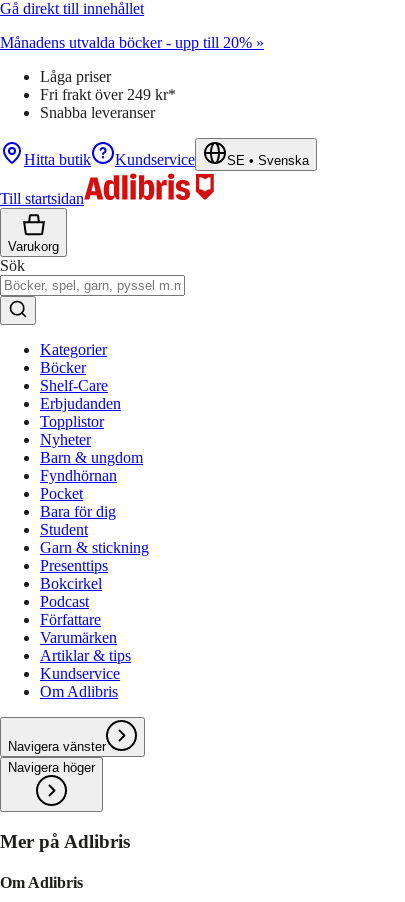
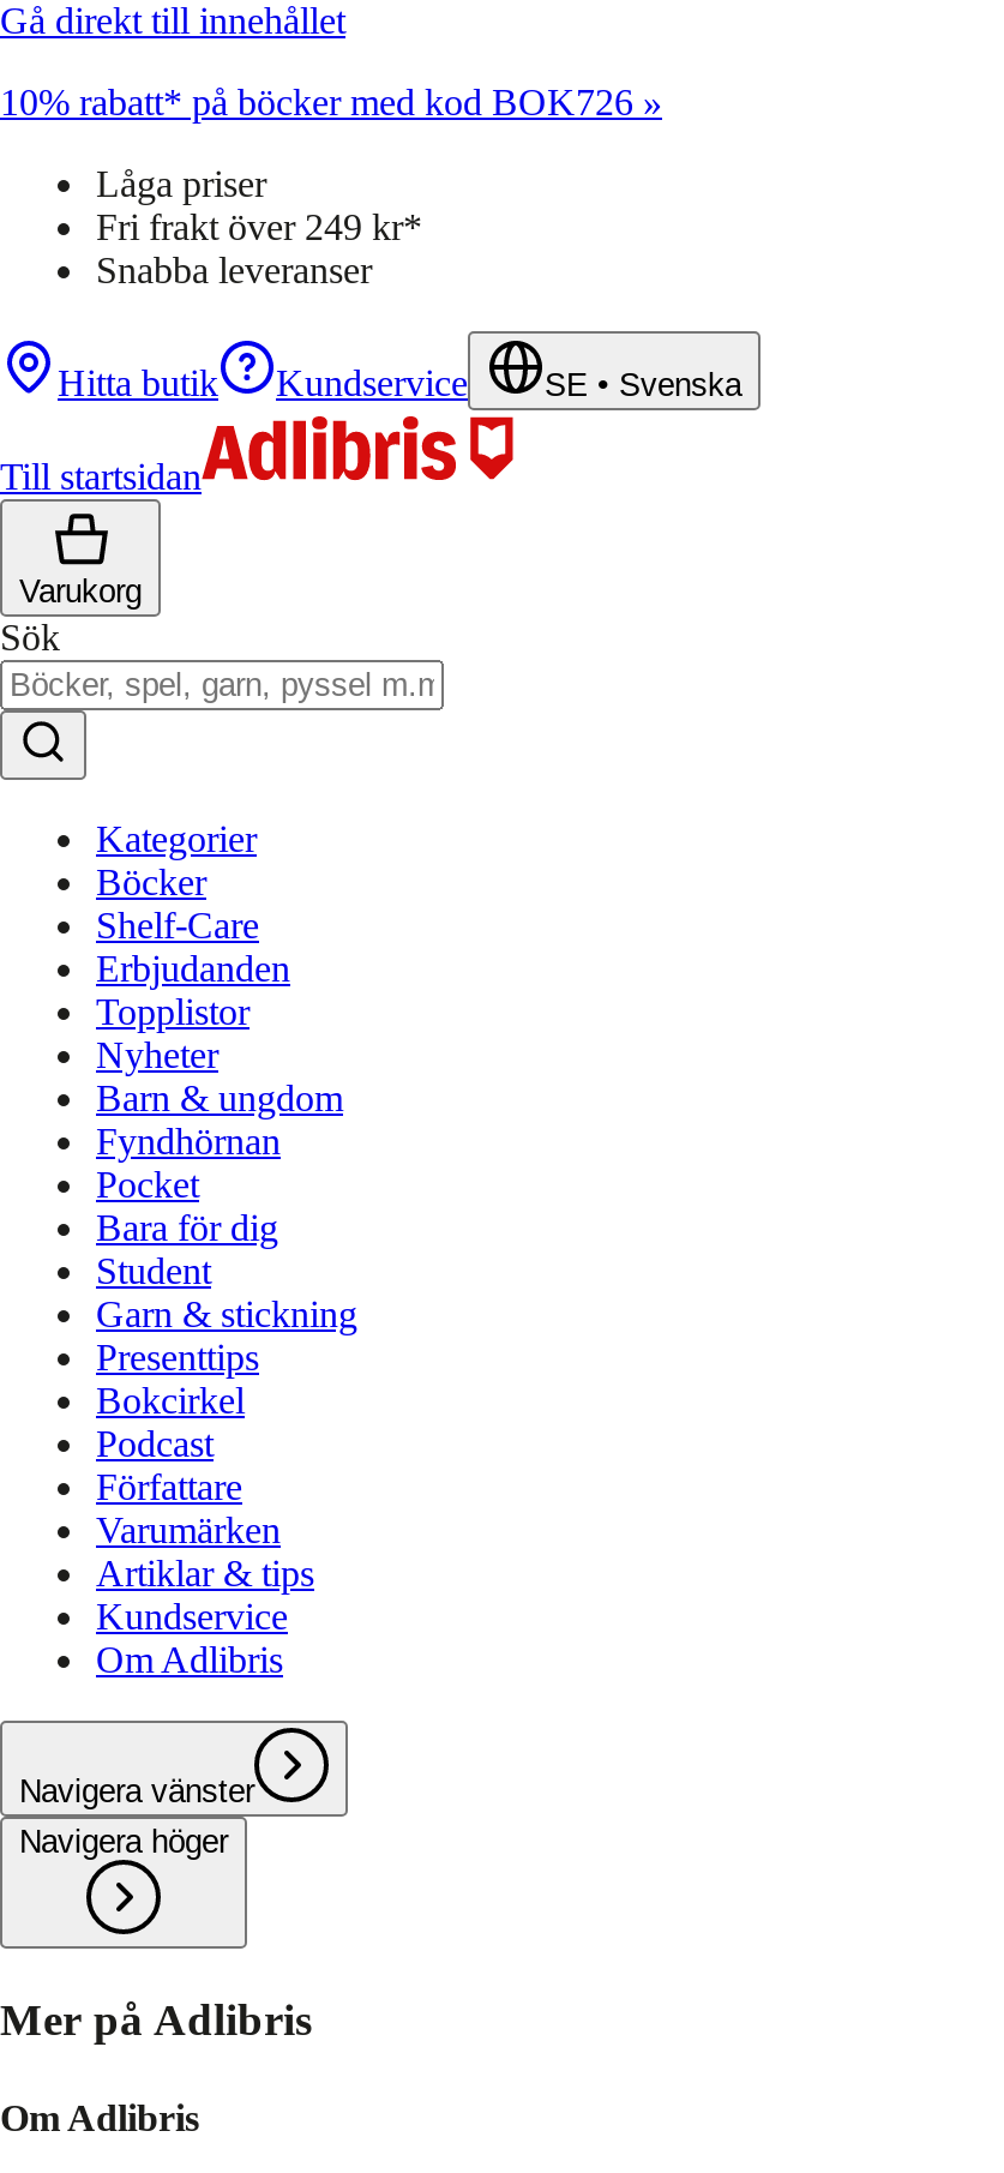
[0,34,264,51] Månadens utvalda böcker - upp till 20% » -> [0,82,662,122] 10% rabatt* på böcker med kod BOK726 »

